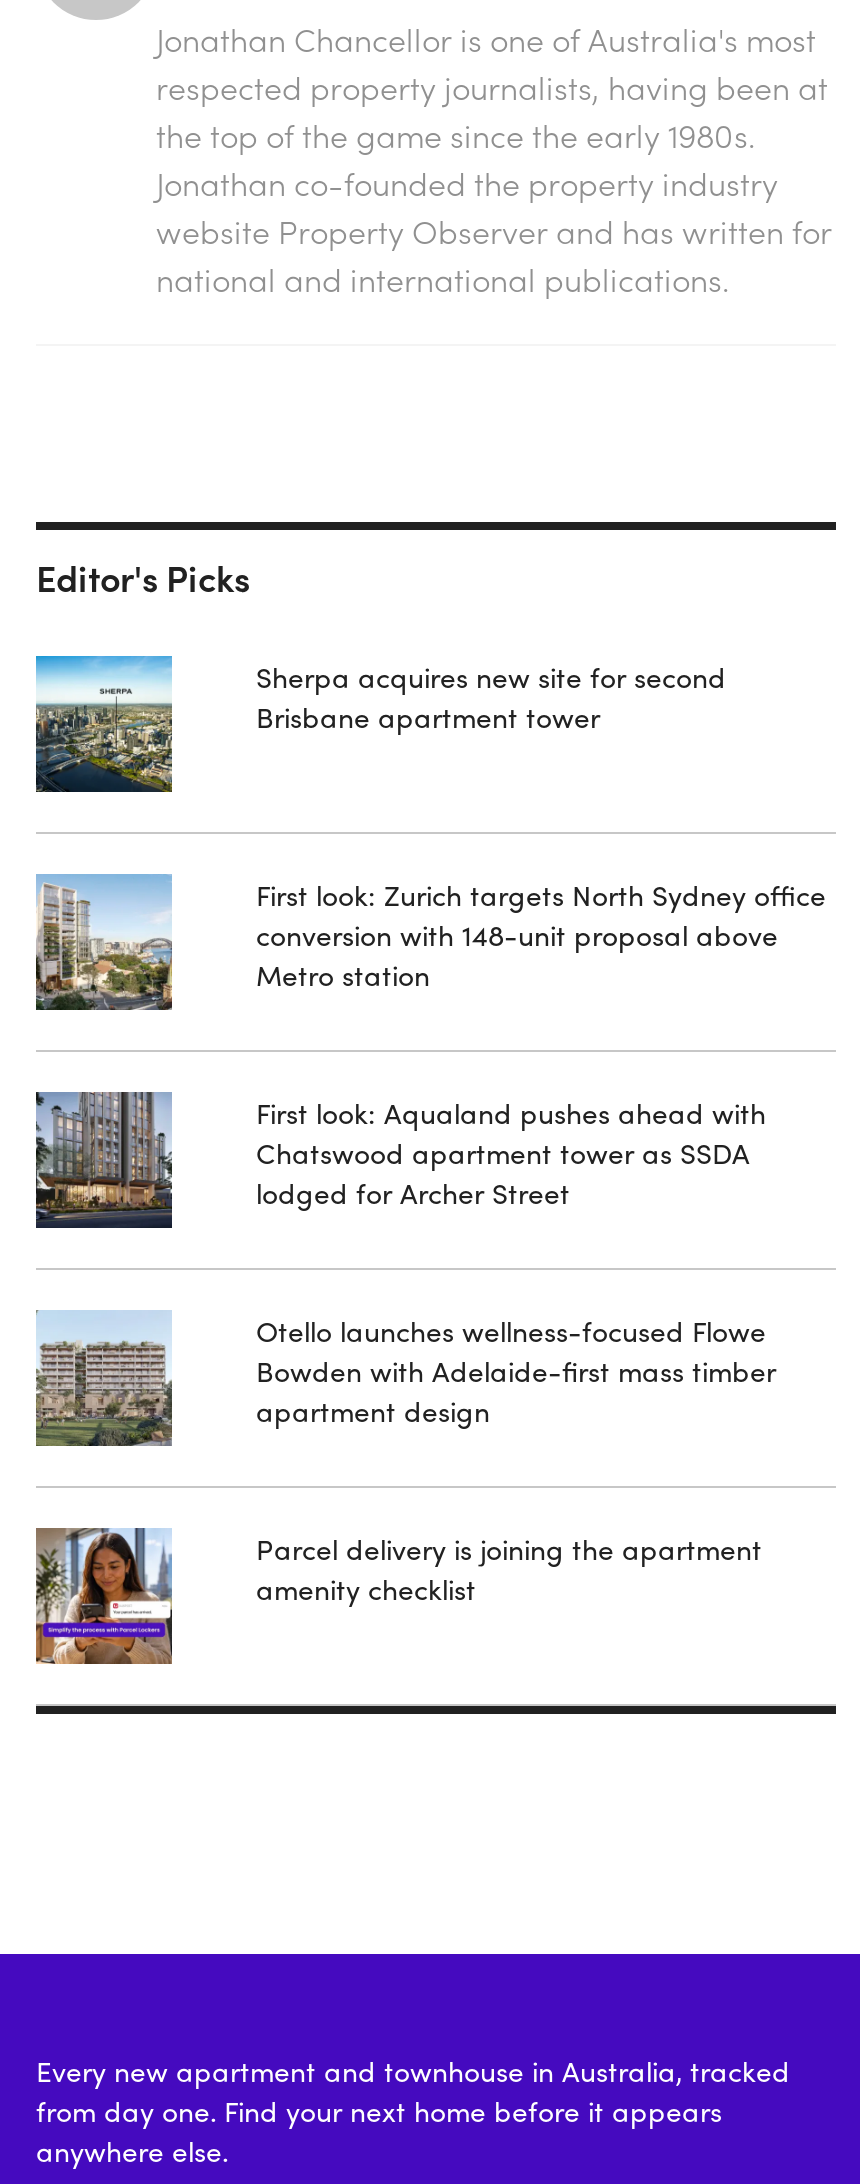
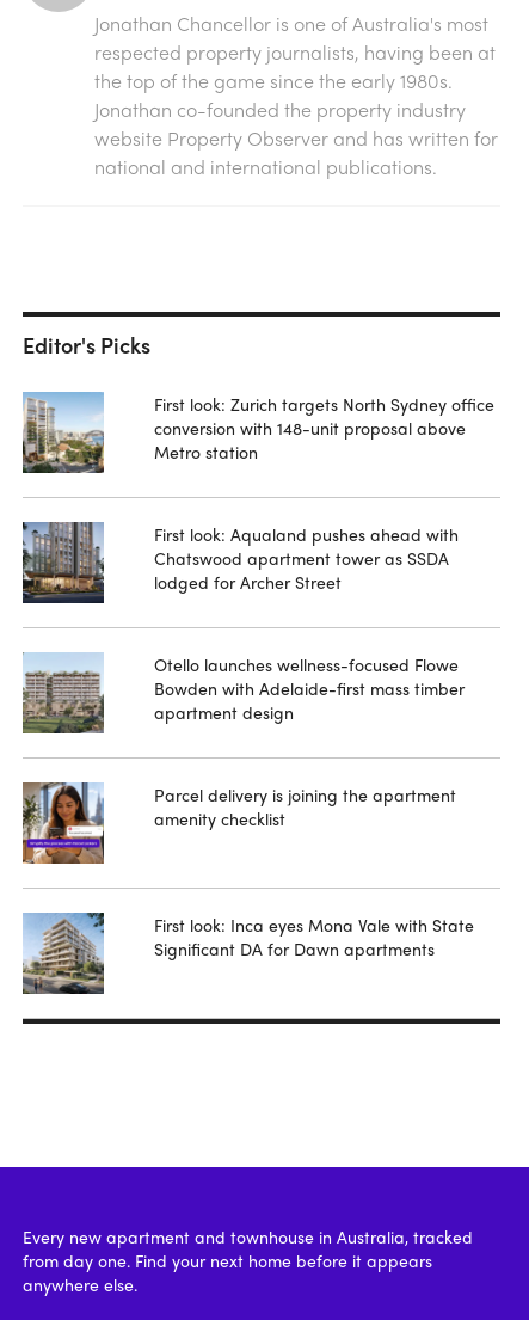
[36,656,174,792] [image] -> none
[256,656,726,736] Sherpa acquires new site for second | Brisbane apartment tower -> none
moved [32,874,826,1608] -> [20,392,494,830]: [image] | First look: Zurich targets North Sydney office | conversion with 148-unit proposal above | ... | Parcel delivery is joining the apartment | amenity checklist
none -> [23,911,105,995] [image]
none -> [154,913,474,960] First look: Inca eyes Mona Vale with State | Significant DA for Dawn apartments

